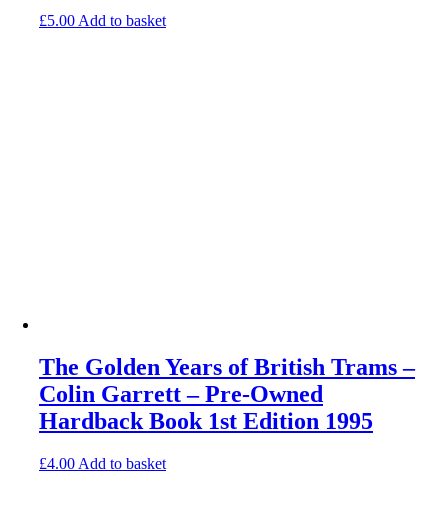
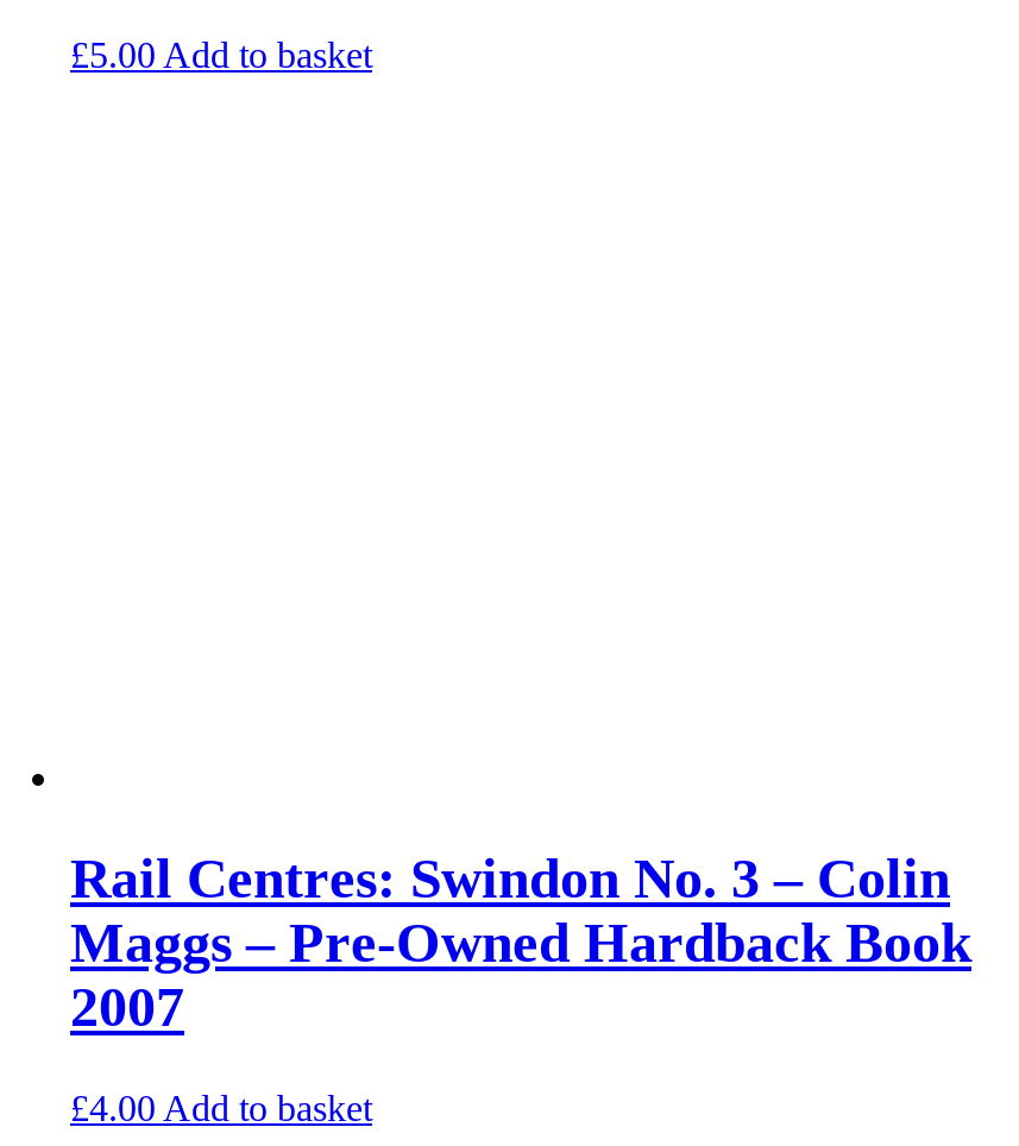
[39,354,415,434] The Golden Years of British Trams – | Colin Garrett – Pre-Owned | Hardback Book 1st Edition 1995 -> [70,847,971,1038] Rail Centres: Swindon No. 3 – Colin | Maggs – Pre-Owned Hardback Book | 2007

